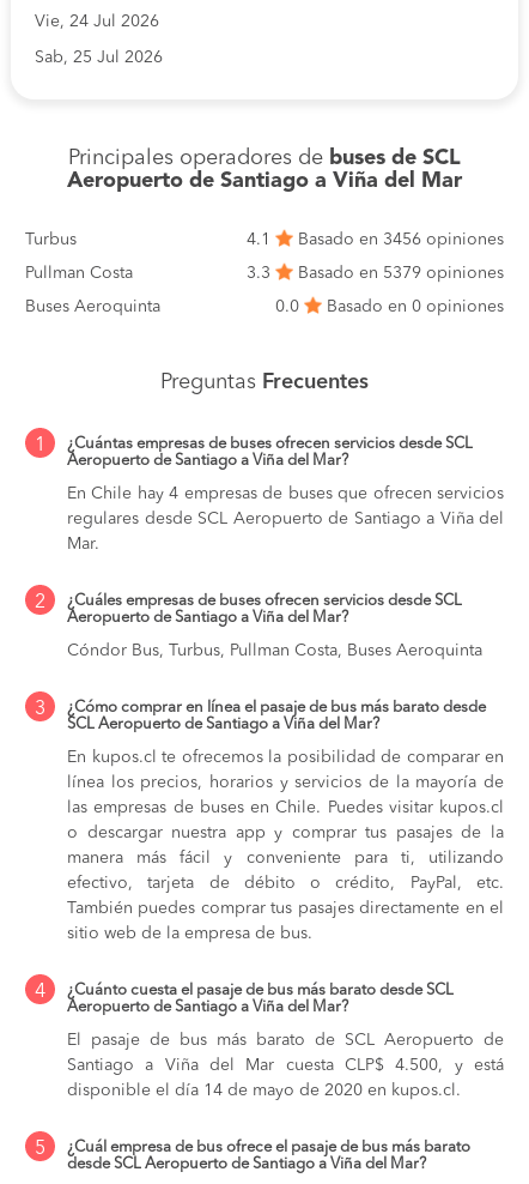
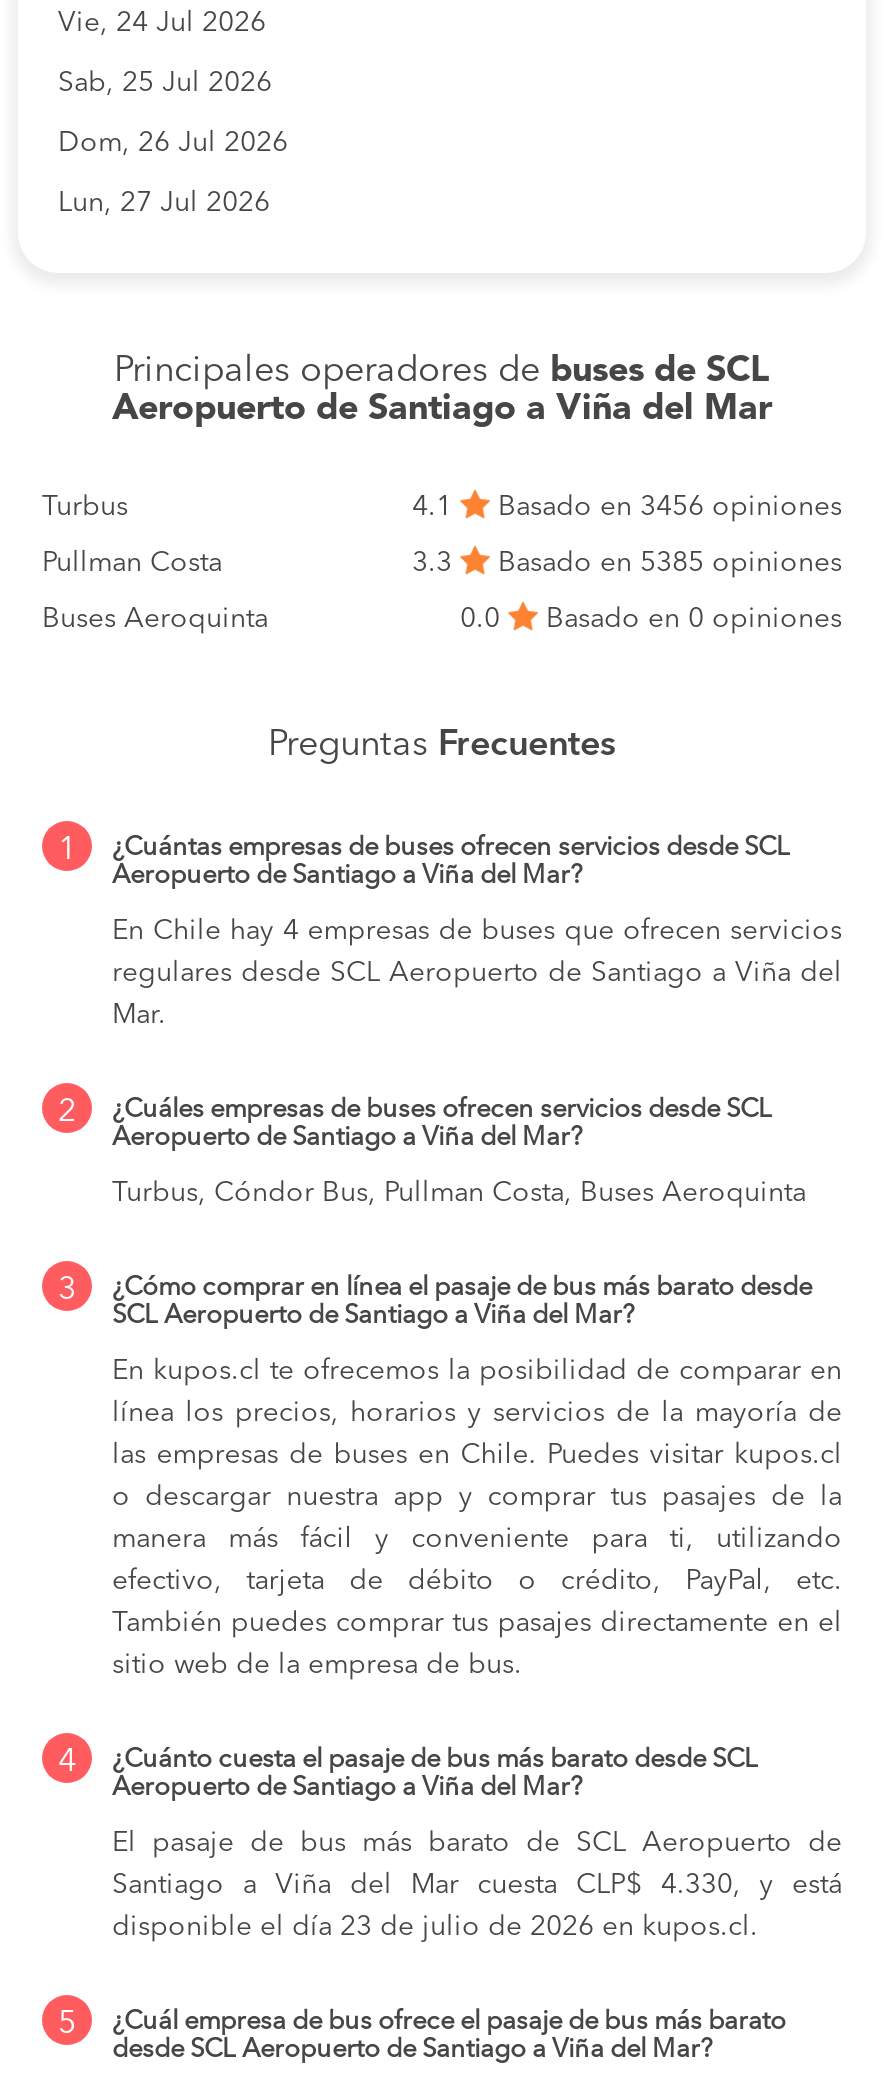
none -> [58,129,288,217] Dom, 26 Jul 2026 | Lun, 27 Jul 2026
[293,265,504,282] Basado en 5379 opiniones -> [490,549,842,577] Basado en 5385 opiniones
[67,643,482,659] Cóndor Bus, Turbus, Pullman Costa, Buses Aeroquinta -> [112,1179,806,1207] Turbus, Cóndor Bus, Pullman Costa, Buses Aeroquinta
[67,1057,504,1074] Santiago a Viña del Mar cuesta CLP$ 4.500, y está -> [112,1871,842,1899] Santiago a Viña del Mar cuesta CLP$ 4.330, y está
[67,1082,461,1099] disponible el día 14 de mayo de 2020 en kupos.cl. -> [112,1913,758,1941] disponible el día 23 de julio de 2026 en kupos.cl.

